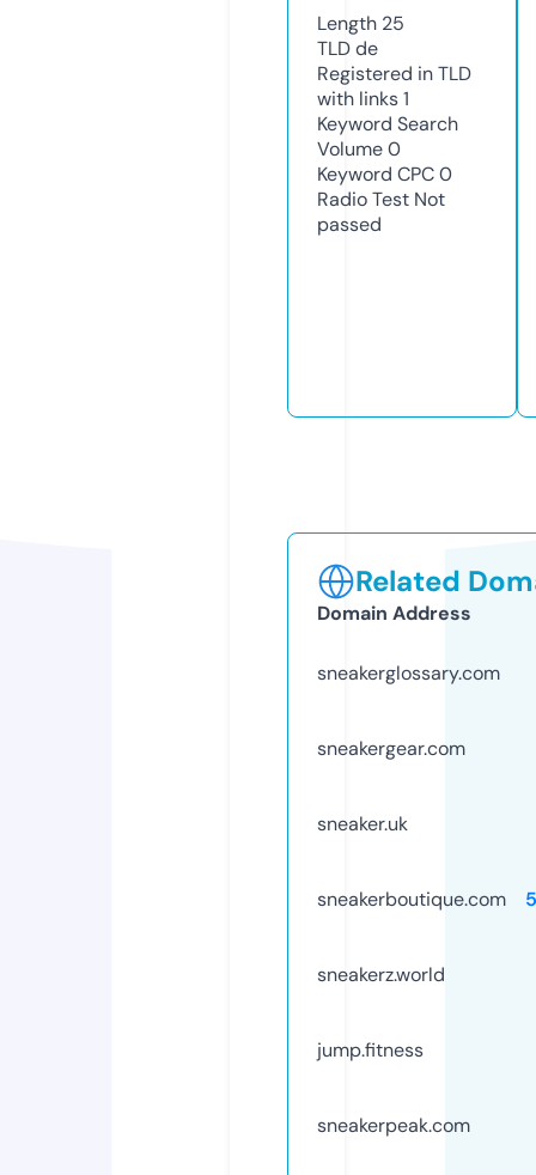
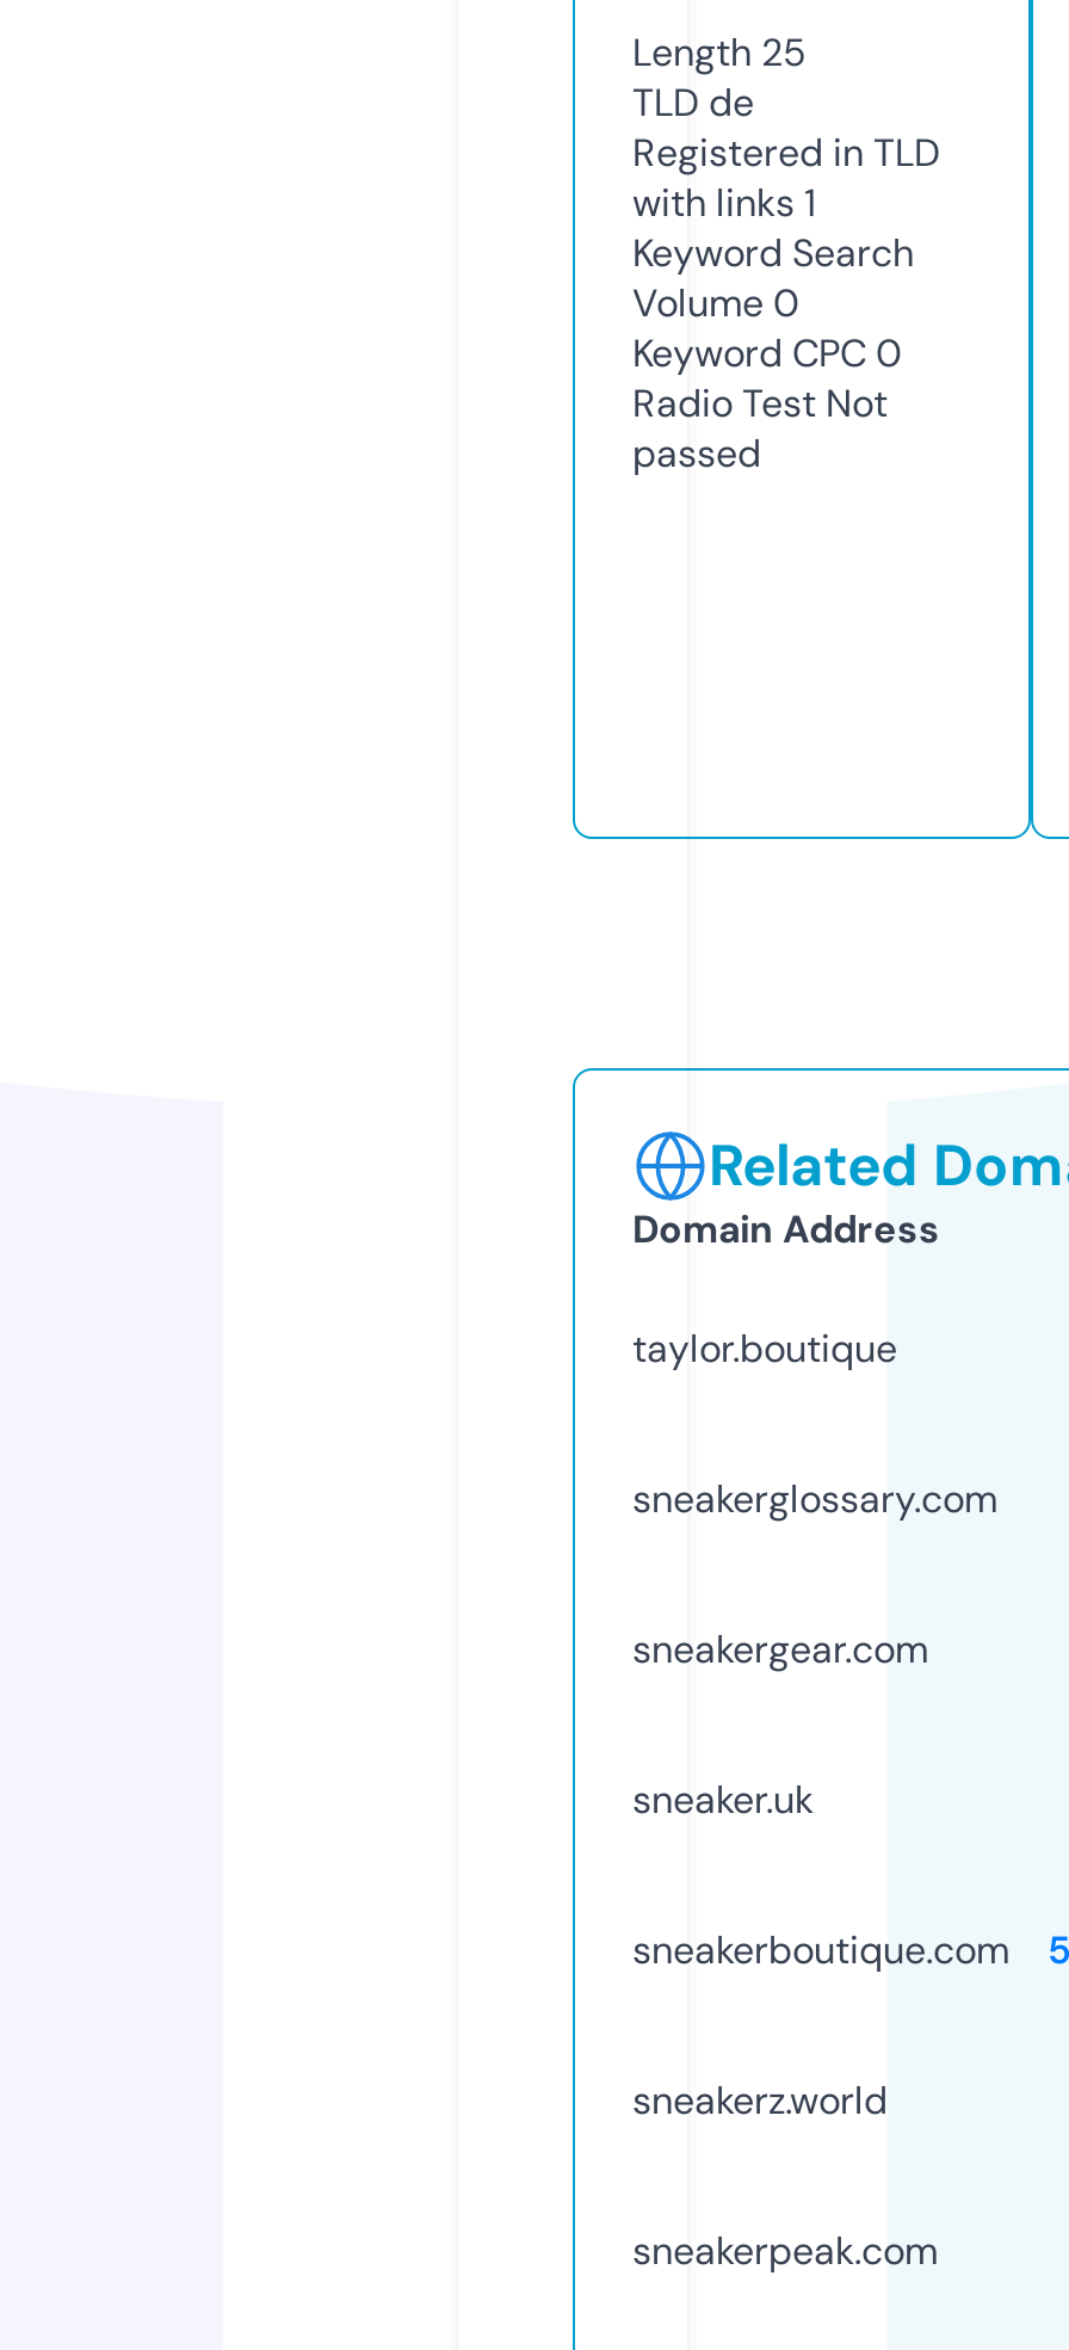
none -> [632,1323,897,1373] taylor.boutique
moved [317,660,506,987] -> [632,1473,1009,2125]: sneakerglossary.com | sneakergear.com | sneaker.uk | sneakerboutique.com | sneakerz.world
[317,1037,424,1062] jump.fitness -> none

